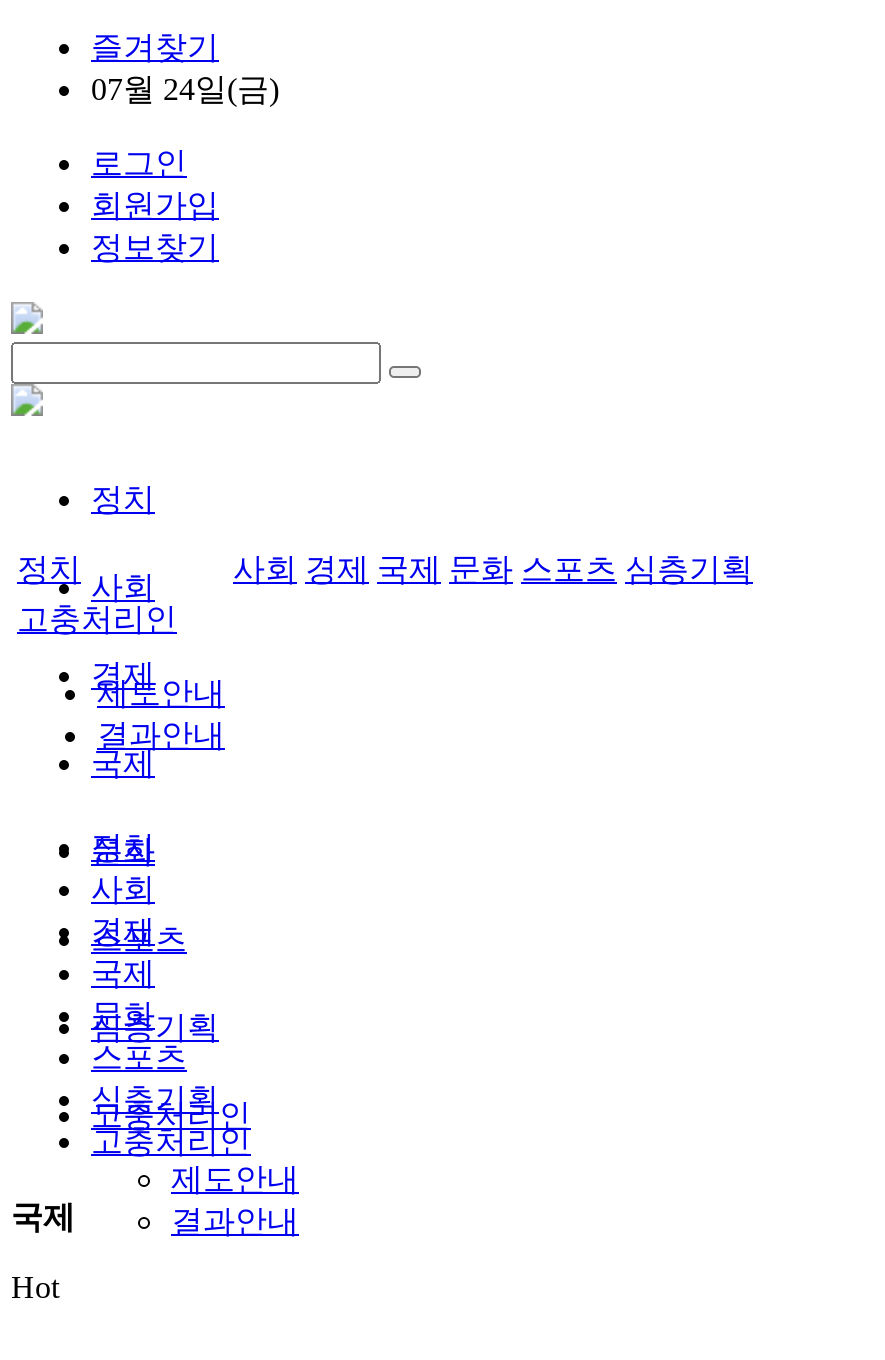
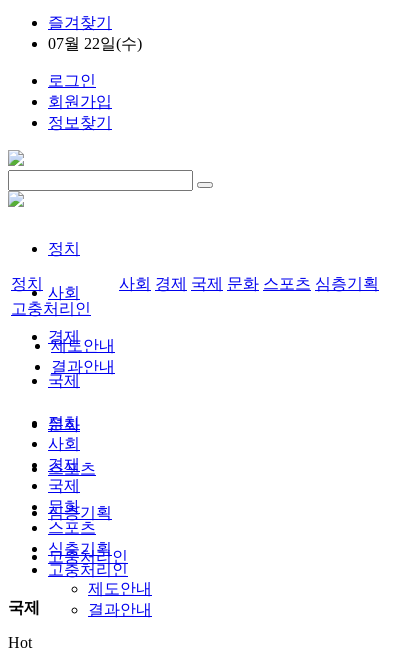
[91,72,279,106] 07월 24일(금) -> [48,35,142,52] 07월 22일(수)

